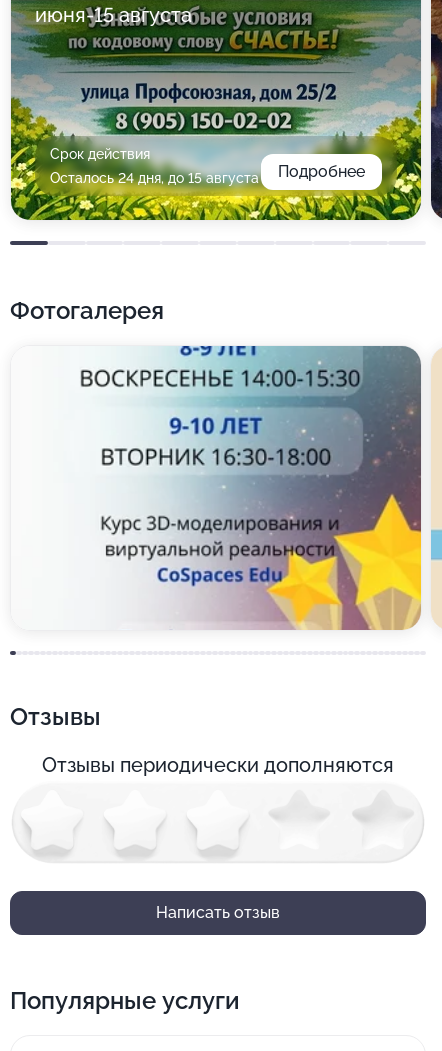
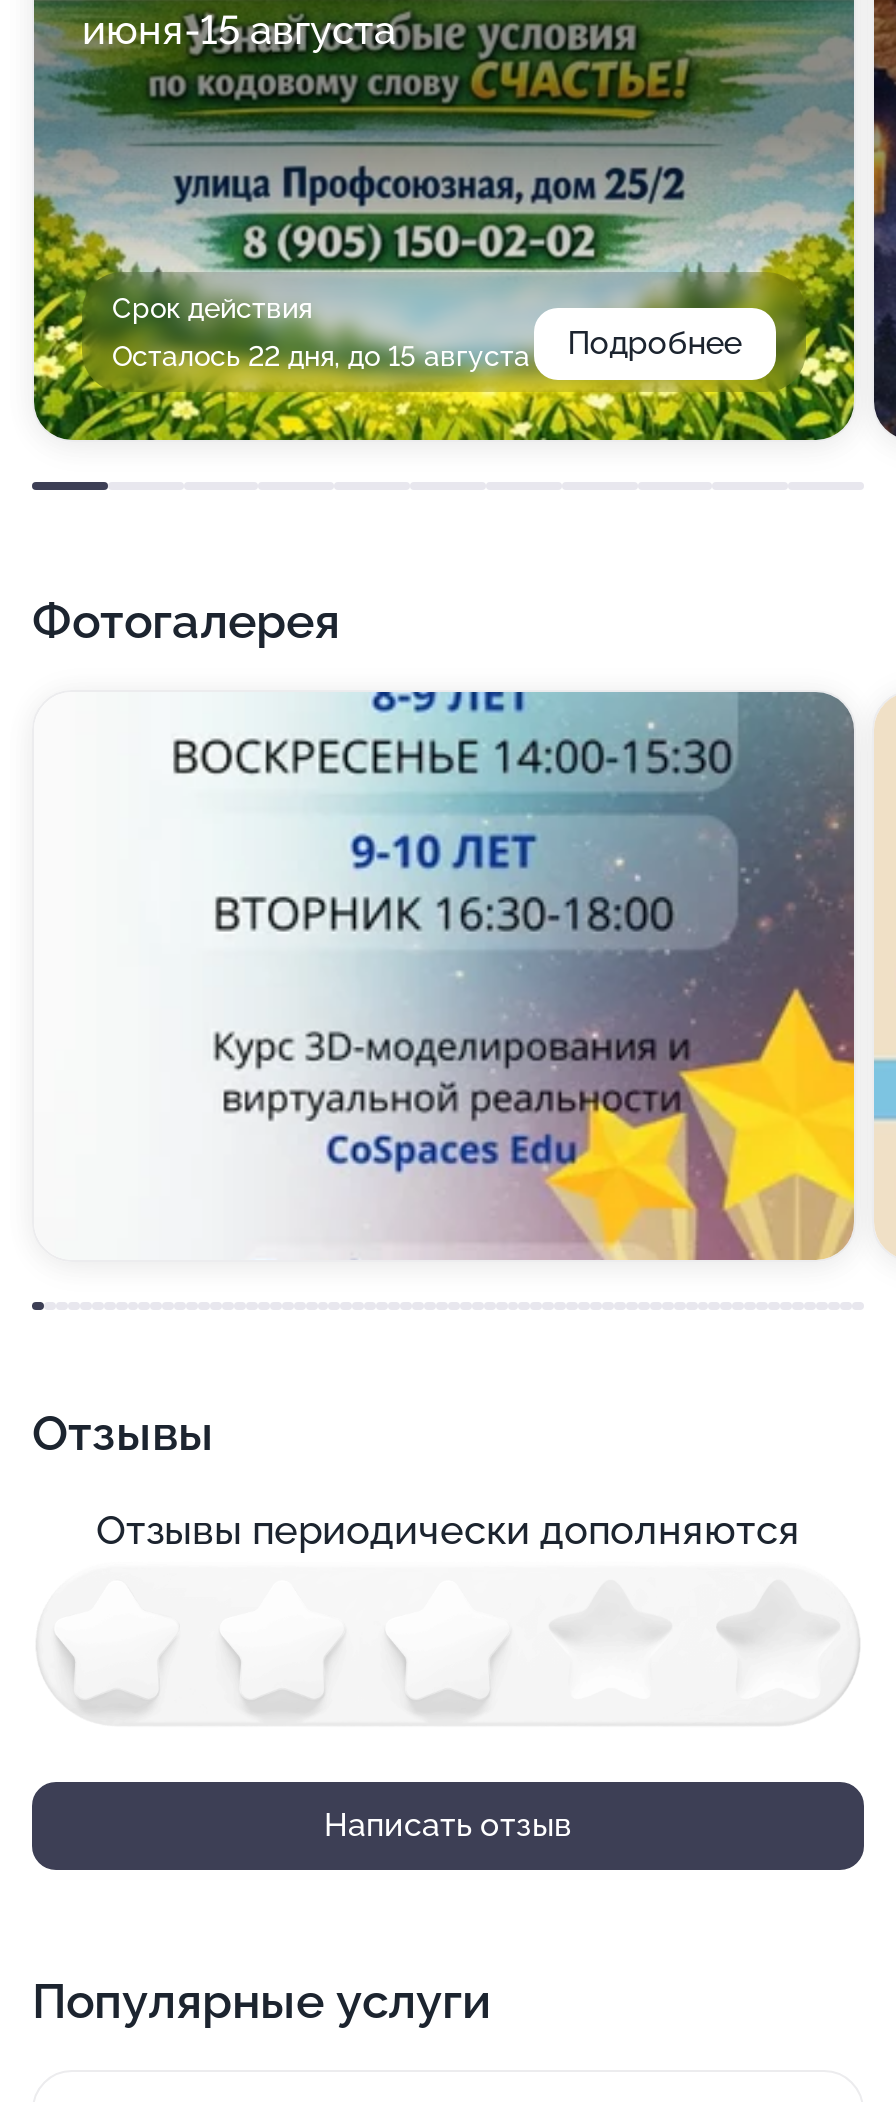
[50,170,259,186] Осталось 24 дня, до 15 августа -> [112,340,530,372] Осталось 22 дня, до 15 августа

